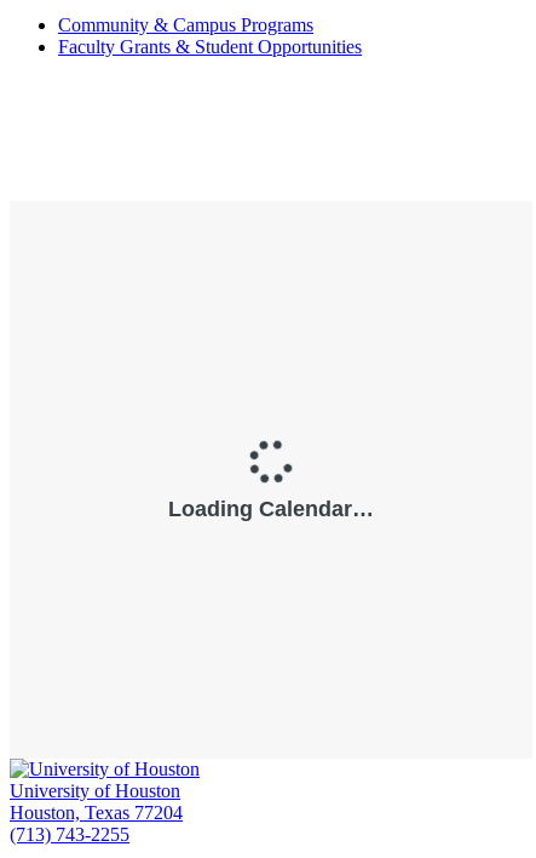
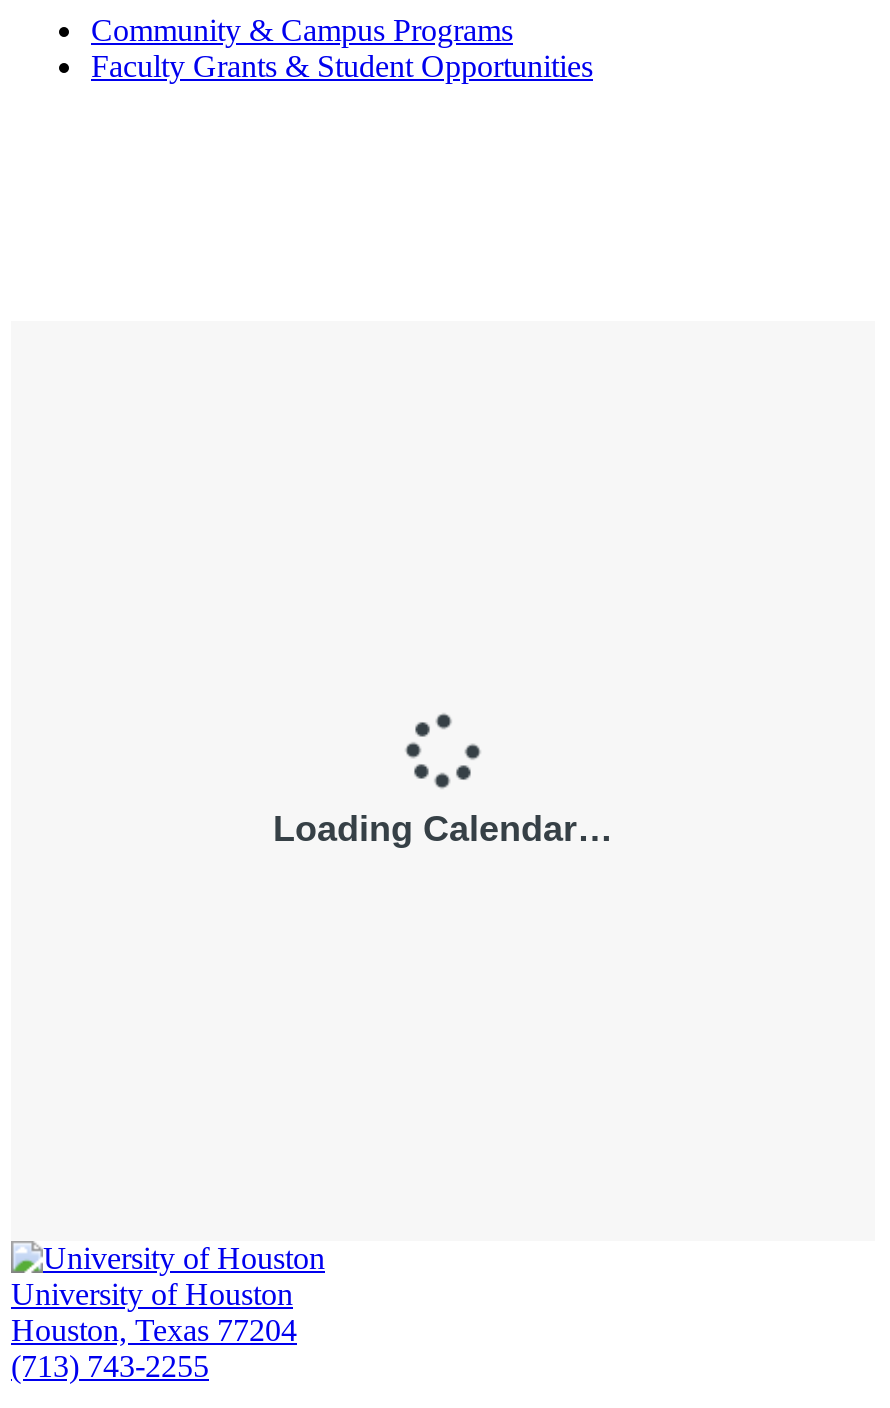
[248,439,294,485] [image] -> [403,711,483,791] [image]

